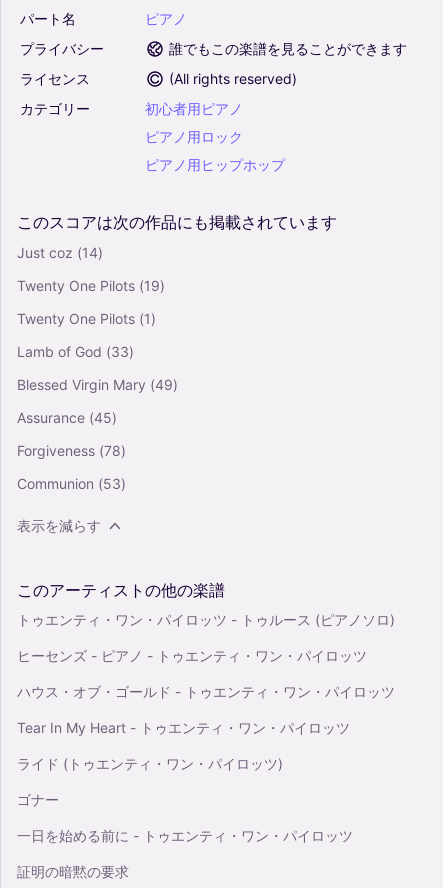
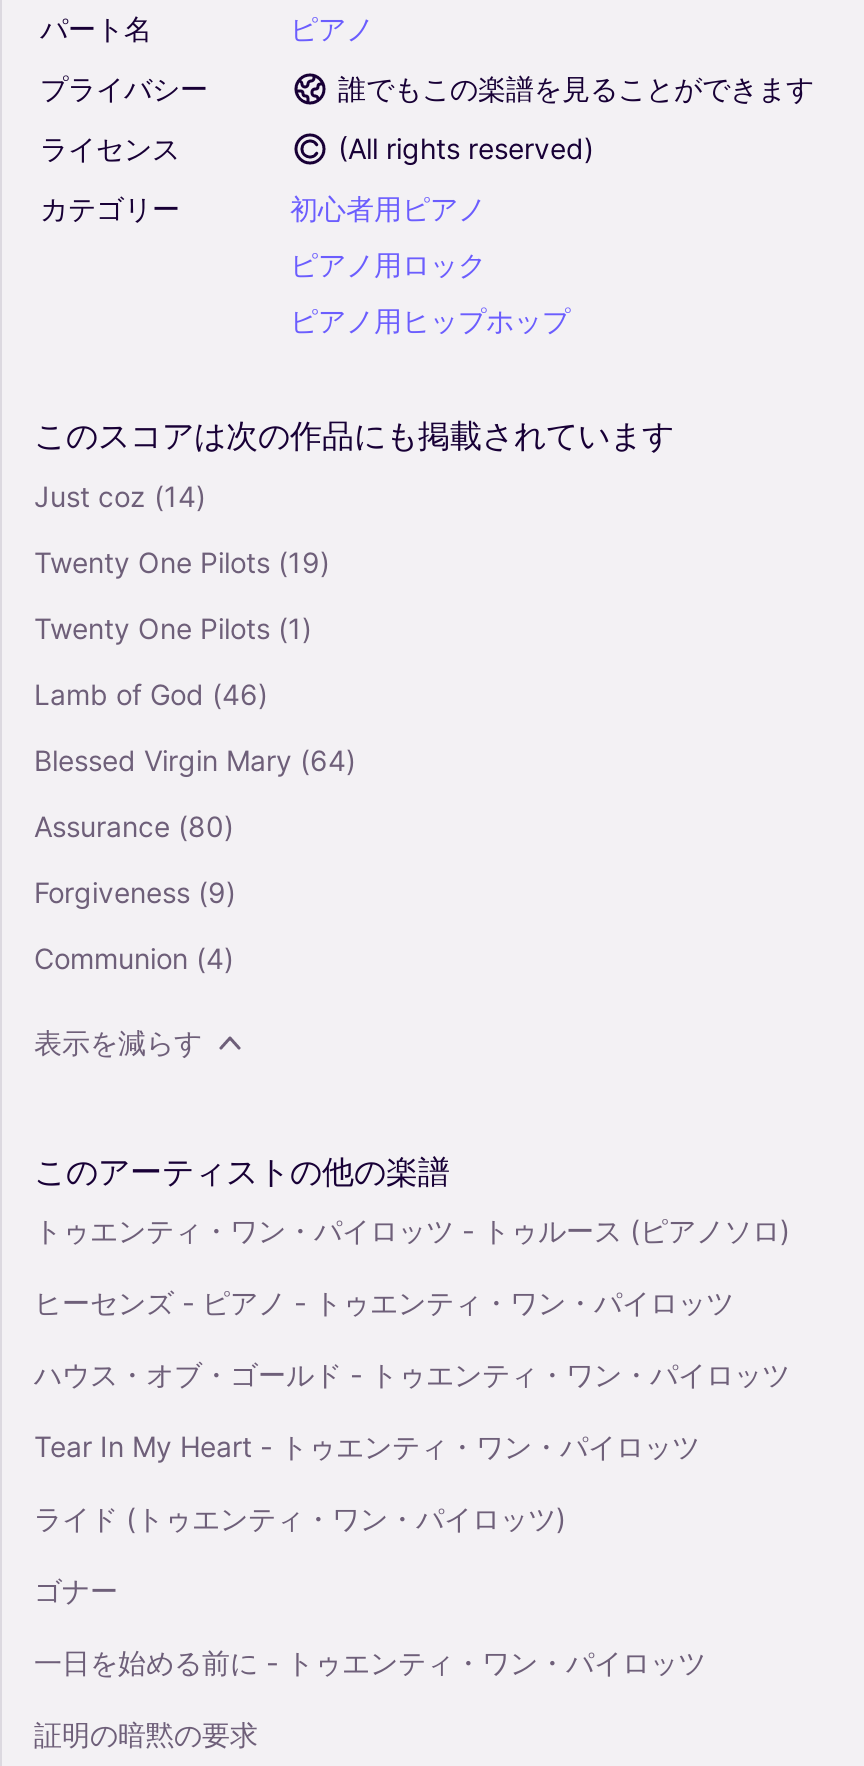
[17,342,134,359] Lamb of God (33) -> [34,676,268,710] Lamb of God (46)
[17,375,178,392] Blessed Virgin Mary (49) -> [34,742,356,776] Blessed Virgin Mary (64)
[17,408,117,425] Assurance (45) -> [34,808,234,842] Assurance (80)
[17,441,126,458] Forgiveness (78) -> [34,874,236,908] Forgiveness (9)
[17,474,126,491] Communion (53) -> [34,940,234,974] Communion (4)

